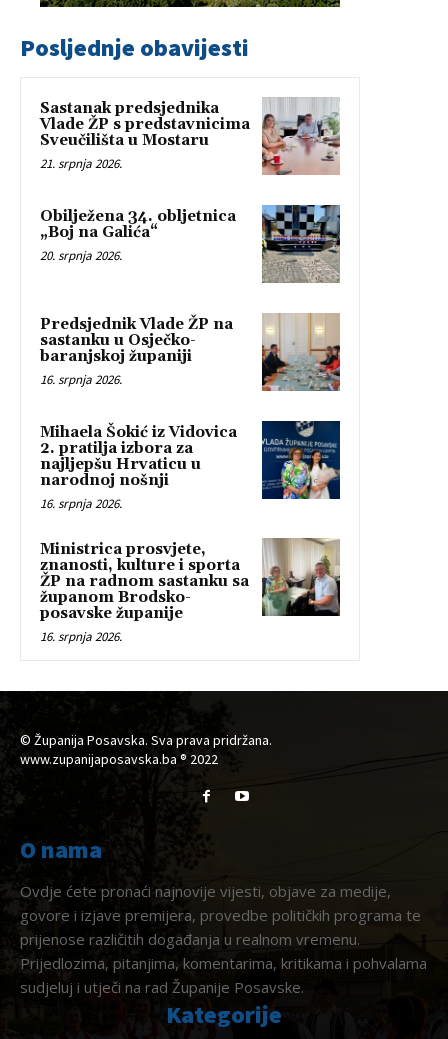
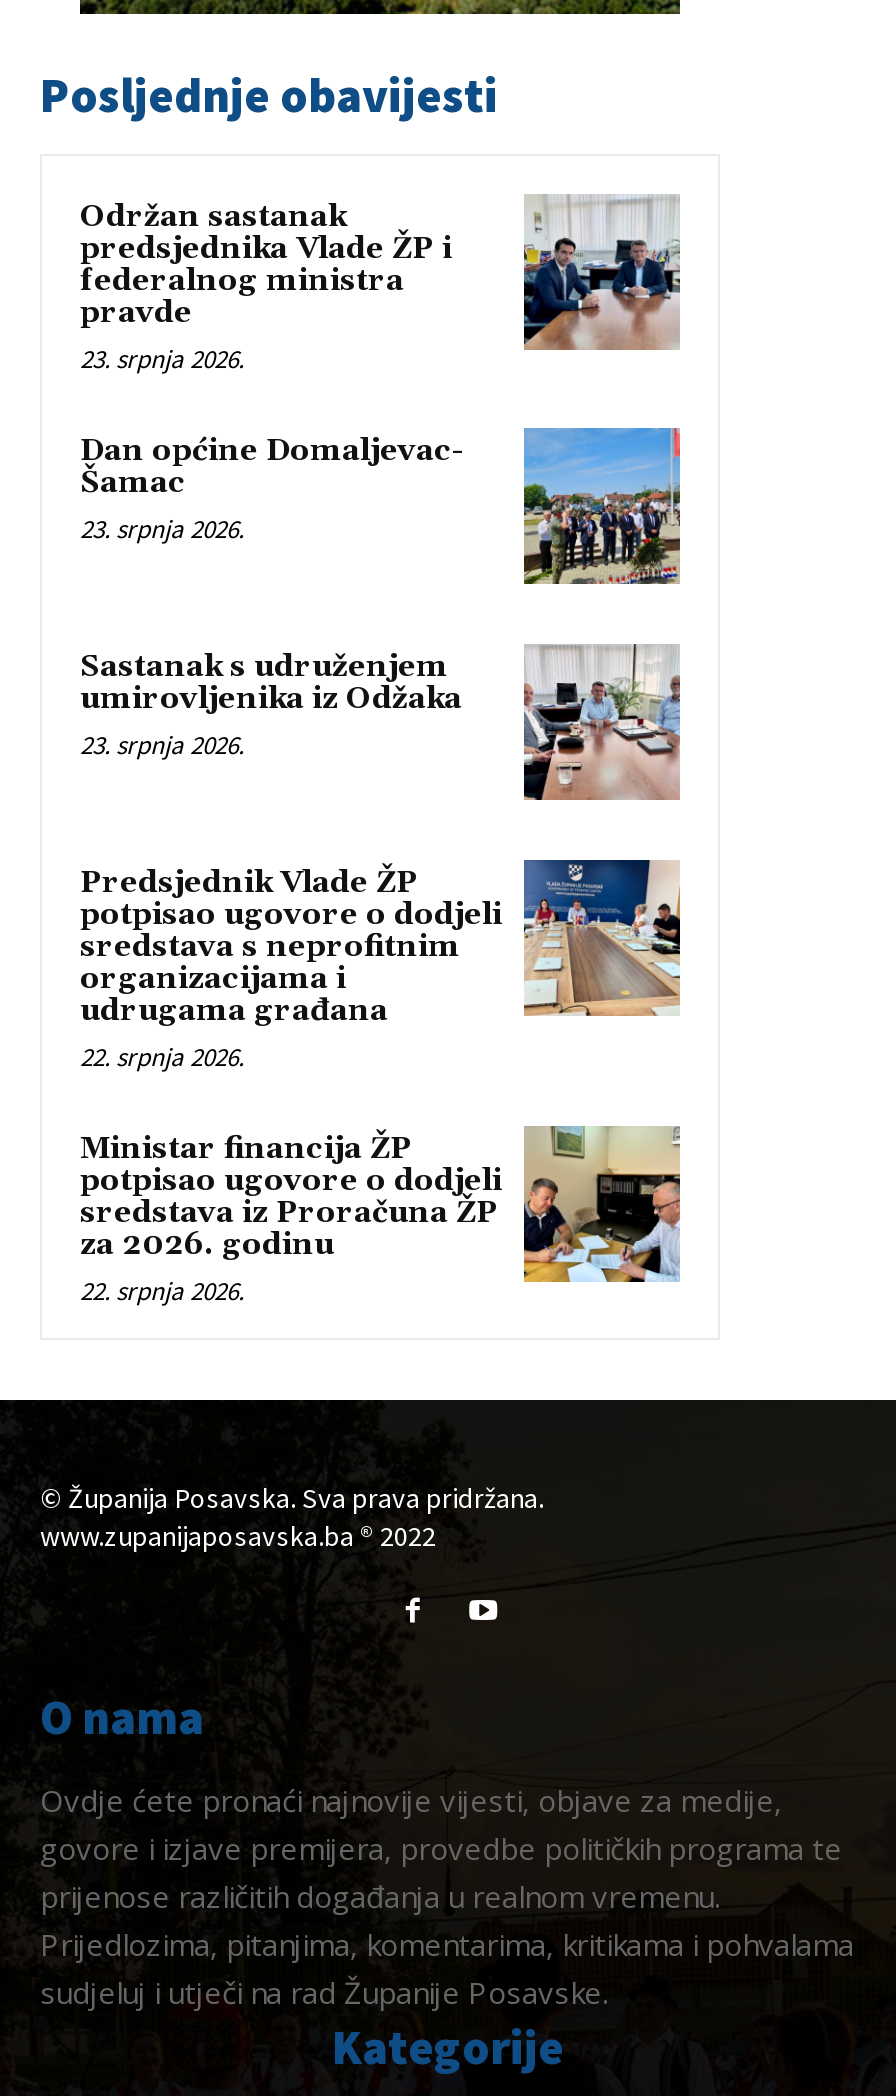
[40,99,340,175] [image] | Sastanak predsjednika | Vlade ŽP s predstavnicima | Sveučilišta u Mostaru | 21. srpnja 2026. -> [80,197,678,375] [image] | Održan sastanak | predsjednika Vlade ŽP i | federalnog ministra | pravde | 23. srpnja 2026.
[40,204,341,283] [image] | Obilježena 34. obljetnica | „Boj na Galića“ | 20. srpnja 2026. -> [80,426,682,584] [image] | Dan općine Domaljevac- | Šamac | 23. srpnja 2026.
[40,313,340,391] [image] | Predsjednik Vlade ŽP na | sastanku u Osječko- | baranjskoj županiji | 16. srpnja 2026. -> [80,646,680,802] [image] | Sastanak s udruženjem | umirovljenika iz Odžaka | 23. srpnja 2026.
[40,420,341,512] [image] | Mihaela Šokić iz Vidovica | 2. pratilja izbora za | najljepšu Hrvaticu u | narodnoj nošnji | 16. srpnja 2026. -> [80,860,682,1073] [image] | Predsjednik Vlade ŽP | potpisao ugovore o dodjeli | sredstava s neprofitnim | organizacijama i | udrugama građana | 22. srpnja 2026.
[40,537,341,645] [image] | Ministrica prosvjete, | znanosti, kulture i sporta | ŽP na radnom sastanku sa | županom Brodsko- | posavske županije | 16. srpnja 2026. -> [80,1094,682,1307] [image] | Ministar financija ŽP | potpisao ugovore o dodjeli | sredstava iz Proračuna ŽP | za 2026. godinu | 22. srpnja 2026.

